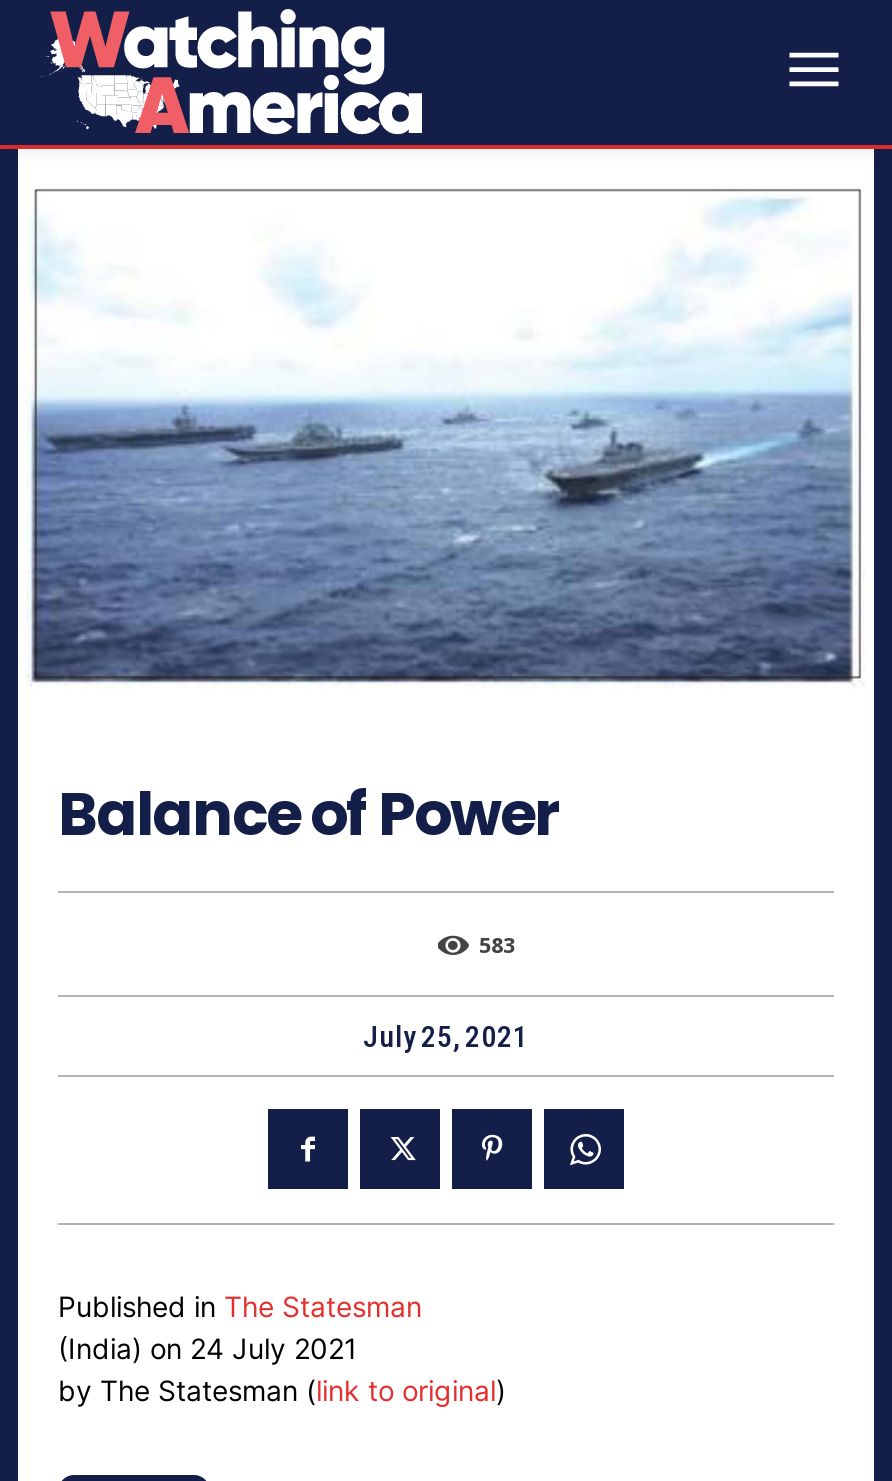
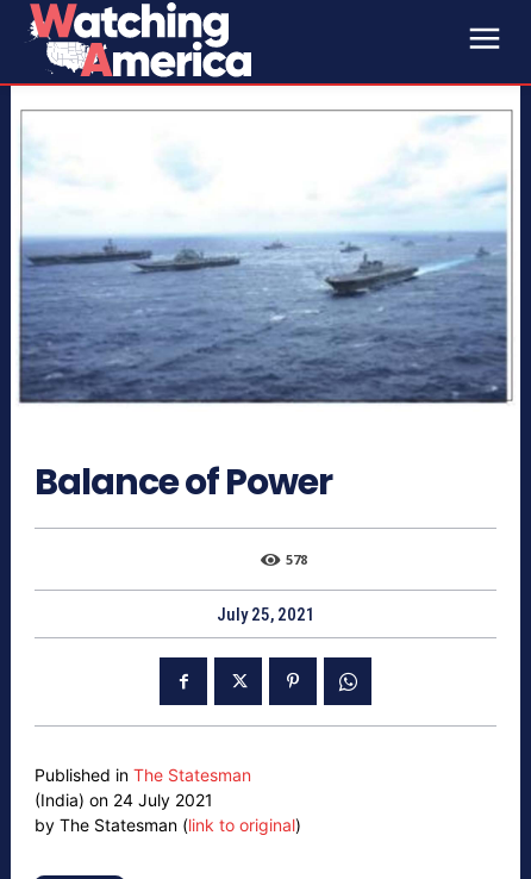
[479,930,515,960] 583 -> [285,551,307,568] 578

